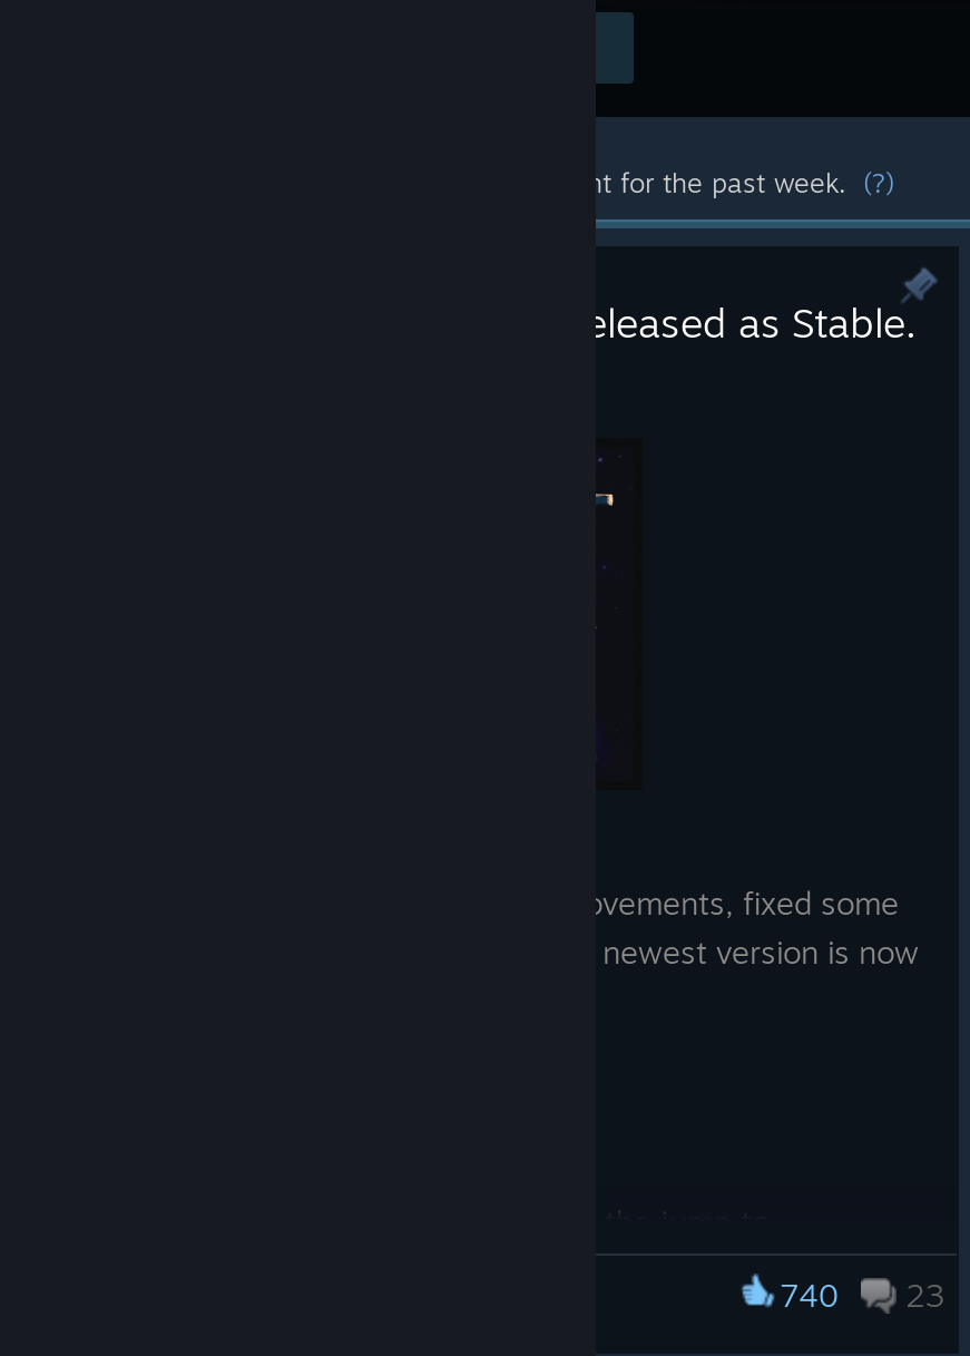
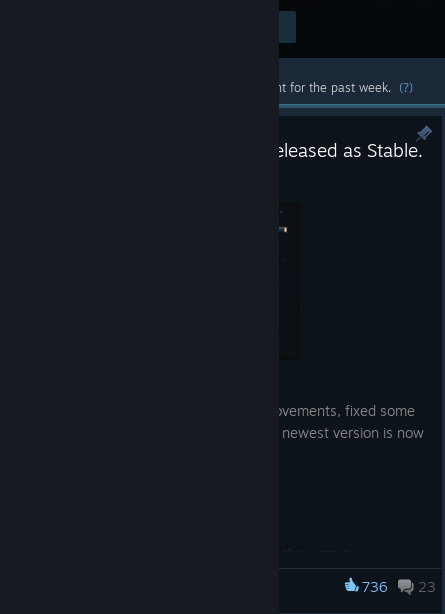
[781,1276,945,1314] 740 23 -> [362,578,436,595] 736 23

